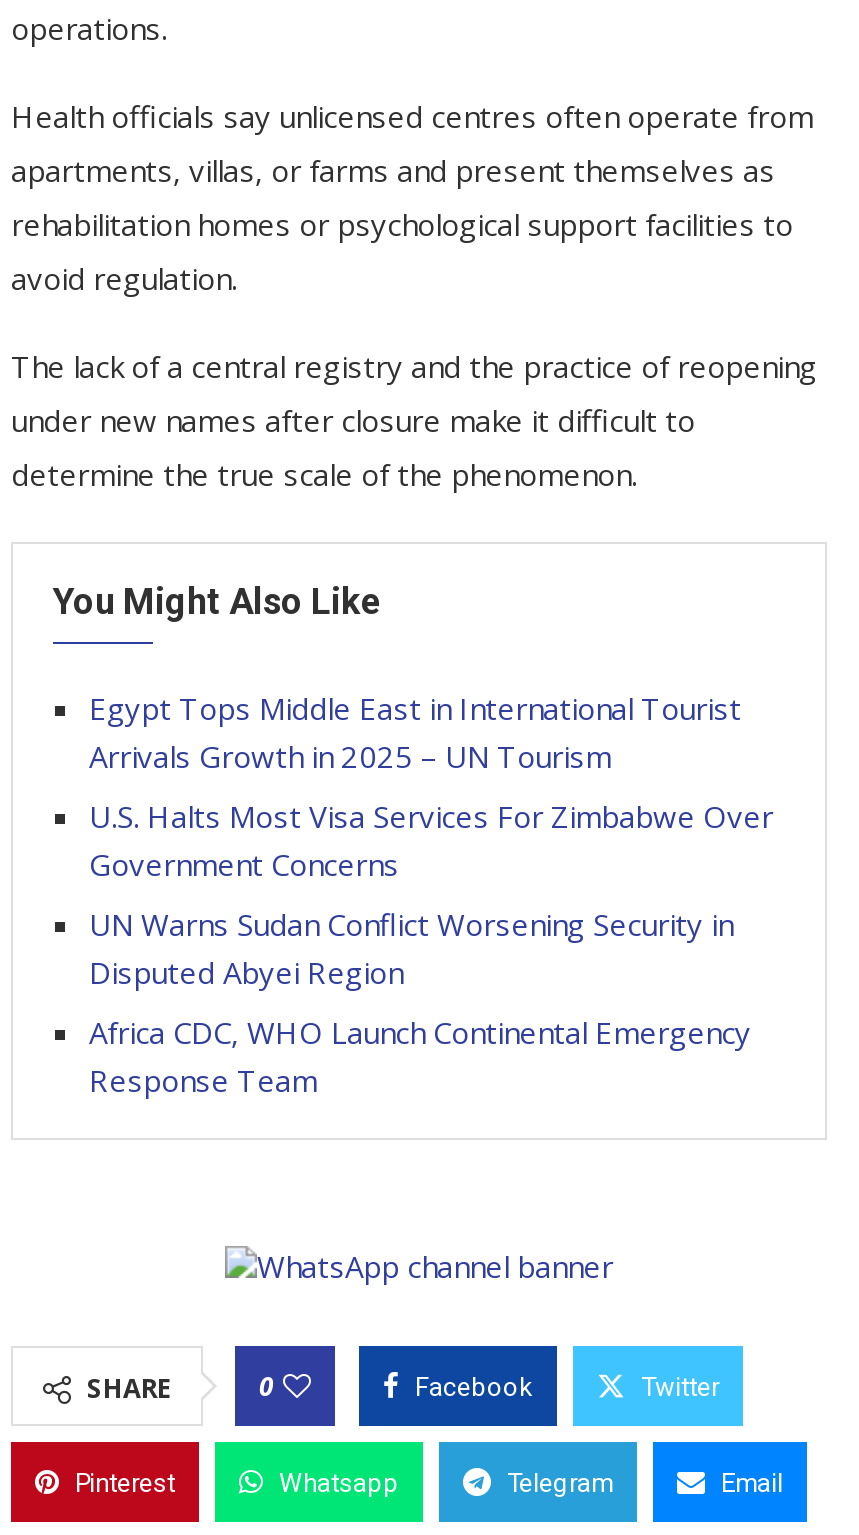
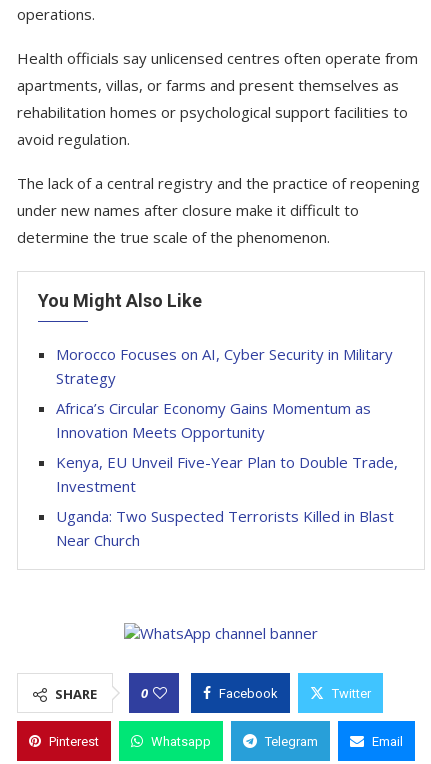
[89,688,741,776] Egypt Tops Middle East in International Tourist | Arrivals Growth in 2025 – UN Tourism -> [56,344,393,388] Morocco Focuses on AI, Cyber Security in Military | Strategy
[89,796,773,884] U.S. Halts Most Visa Services For Zimbabwe Over | Government Concerns -> [56,398,371,442] Africa’s Circular Economy Gains Momentum as | Innovation Meets Opportunity
[89,904,733,992] UN Warns Sudan Conflict Worsening Security in | Disputed Abyei Region -> [56,452,398,496] Kenya, EU Unveil Five-Year Plan to Double Trade, | Investment
[89,1012,751,1100] Africa CDC, WHO Launch Continental Emergency | Response Team -> [56,506,394,550] Uganda: Two Suspected Terrorists Killed in Blast | Near Church

